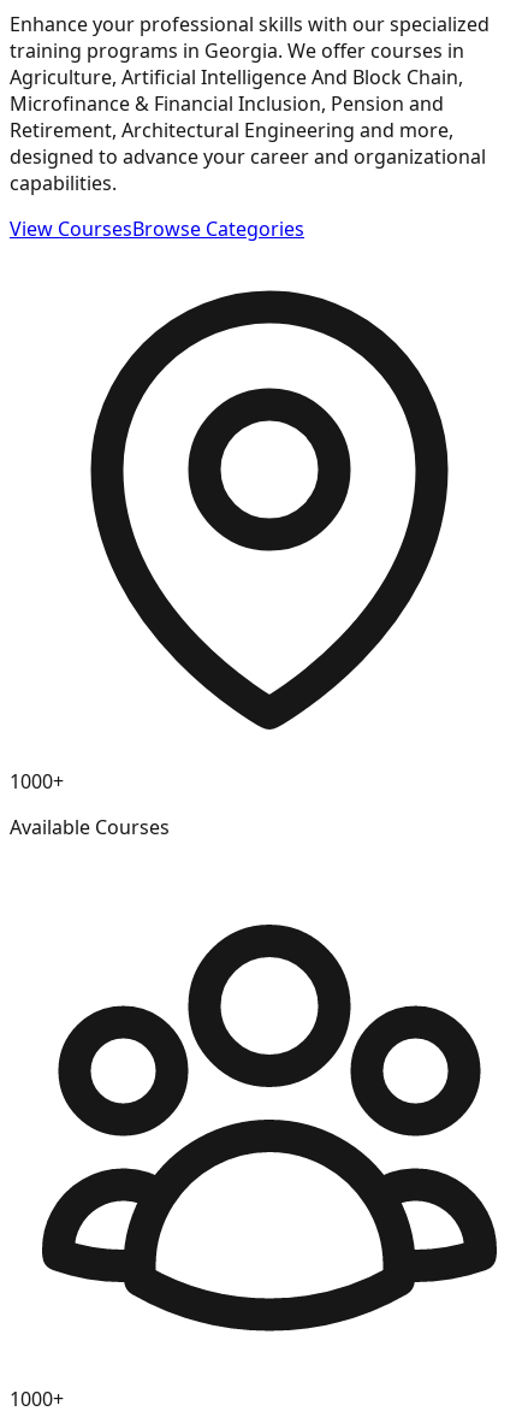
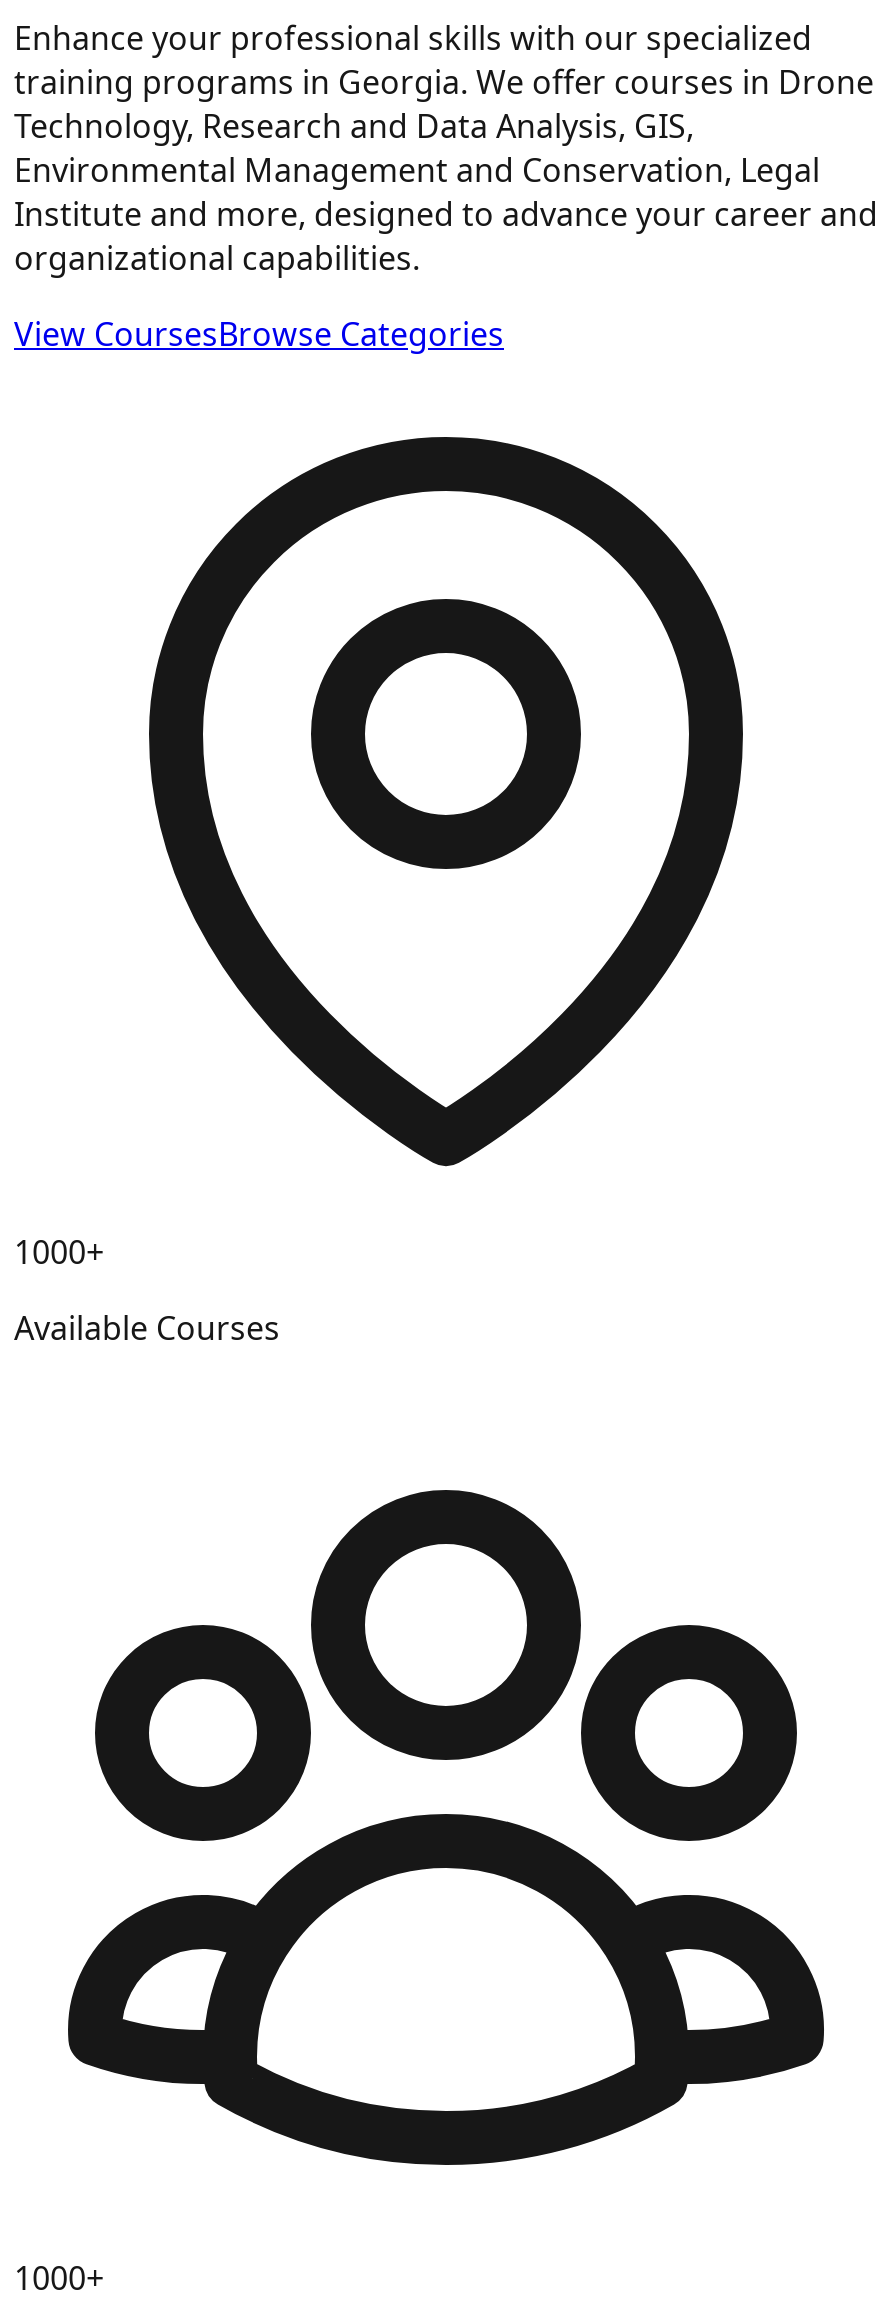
[10,37,486,196] training programs in Georgia. We offer courses in | Agriculture, Artificial Intelligence And Block Chain, | Microfinance & Financial Inclusion, Pension and | Retirement, Architectural Engineering and more, | designed to advance your career and organizational | capabilities. -> [14,60,878,280] training programs in Georgia. We offer courses in Drone | Technology, Research and Data Analysis, GIS, | Environmental Management and Conservation, Legal | Institute and more, designed to advance your career and | organizational capabilities.

